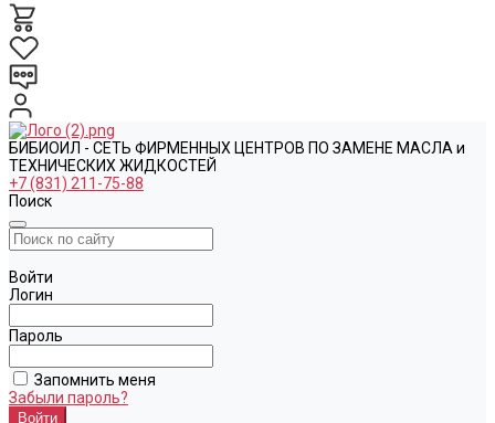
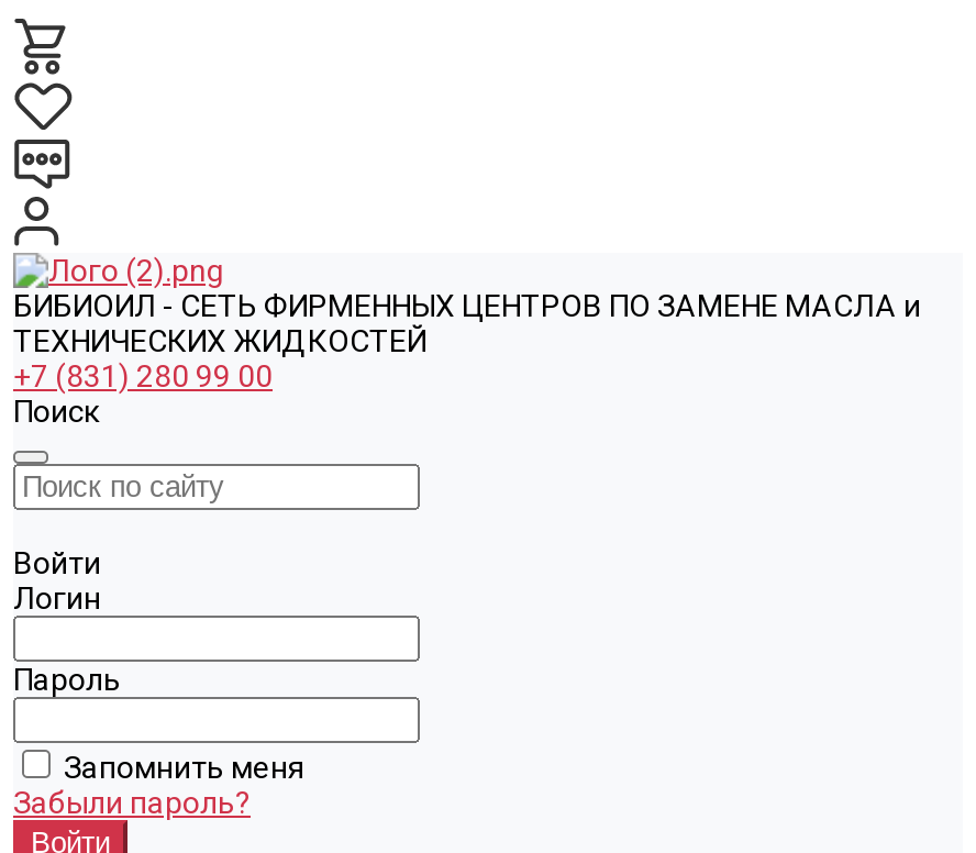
[9,175,144,192] +7 (831) 211-75-88 -> [13,358,273,394] +7 (831) 280 99 00

